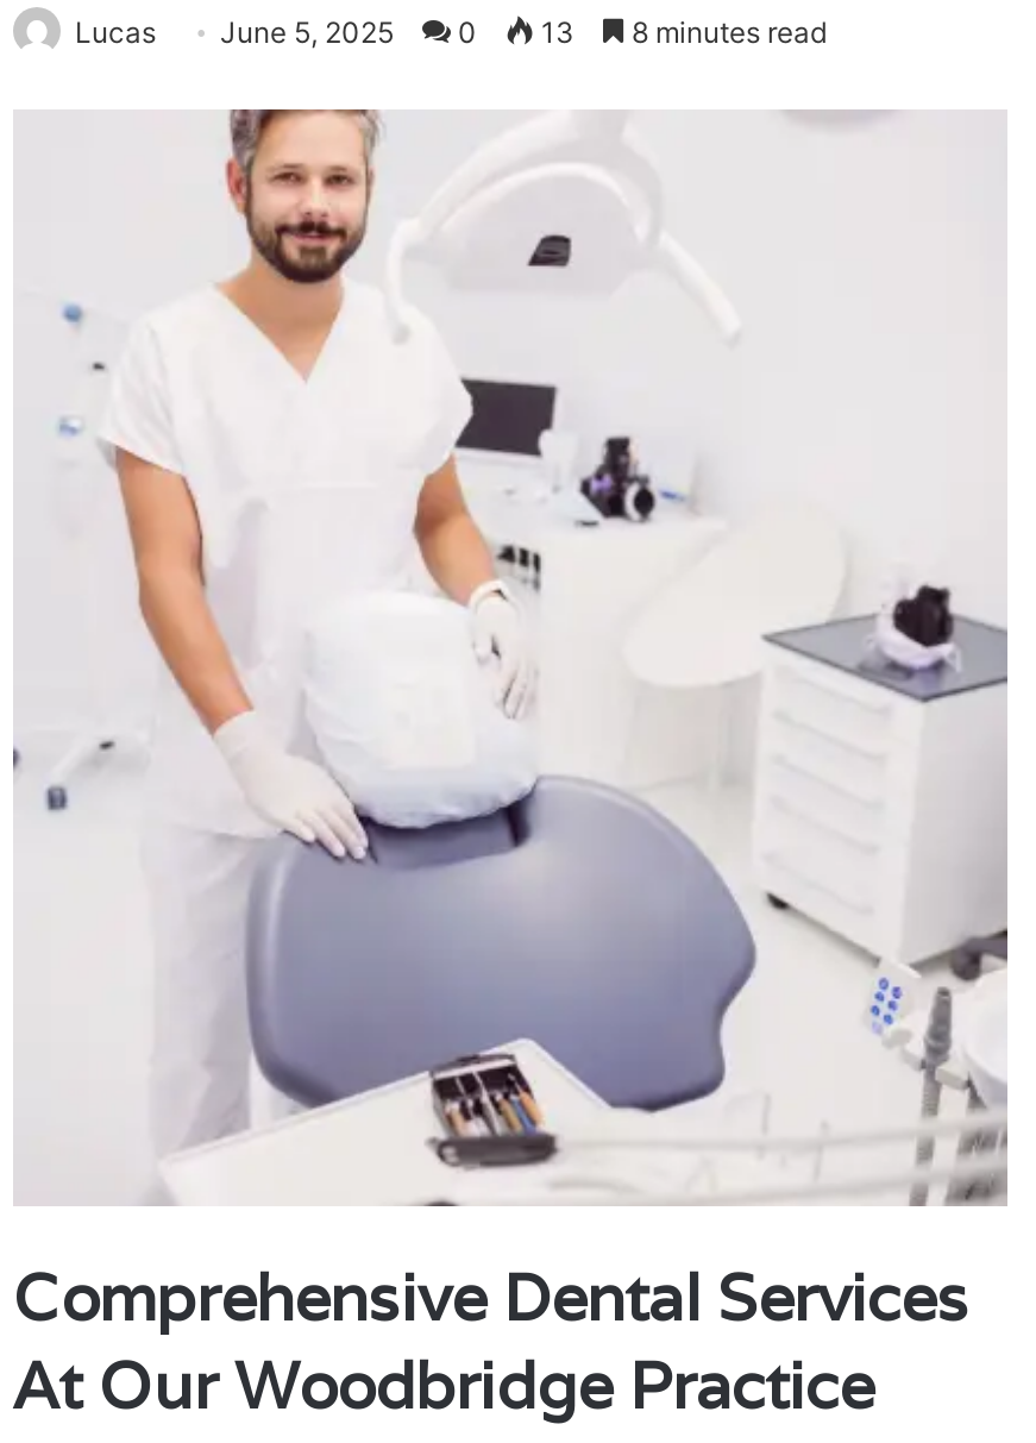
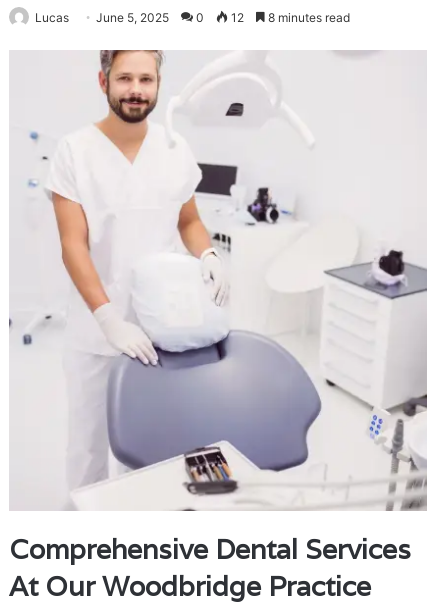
[75,15,827,51] Lucas June 5, 2025 0 13 8 minutes read -> [35,10,350,25] Lucas June 5, 2025 0 12 8 minutes read

